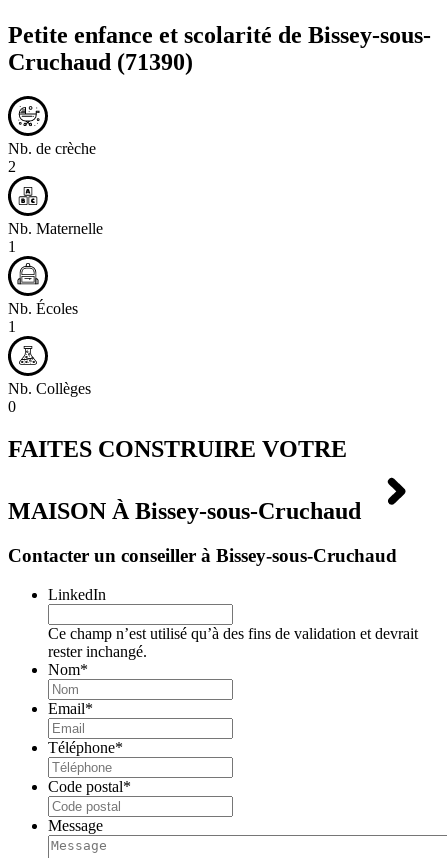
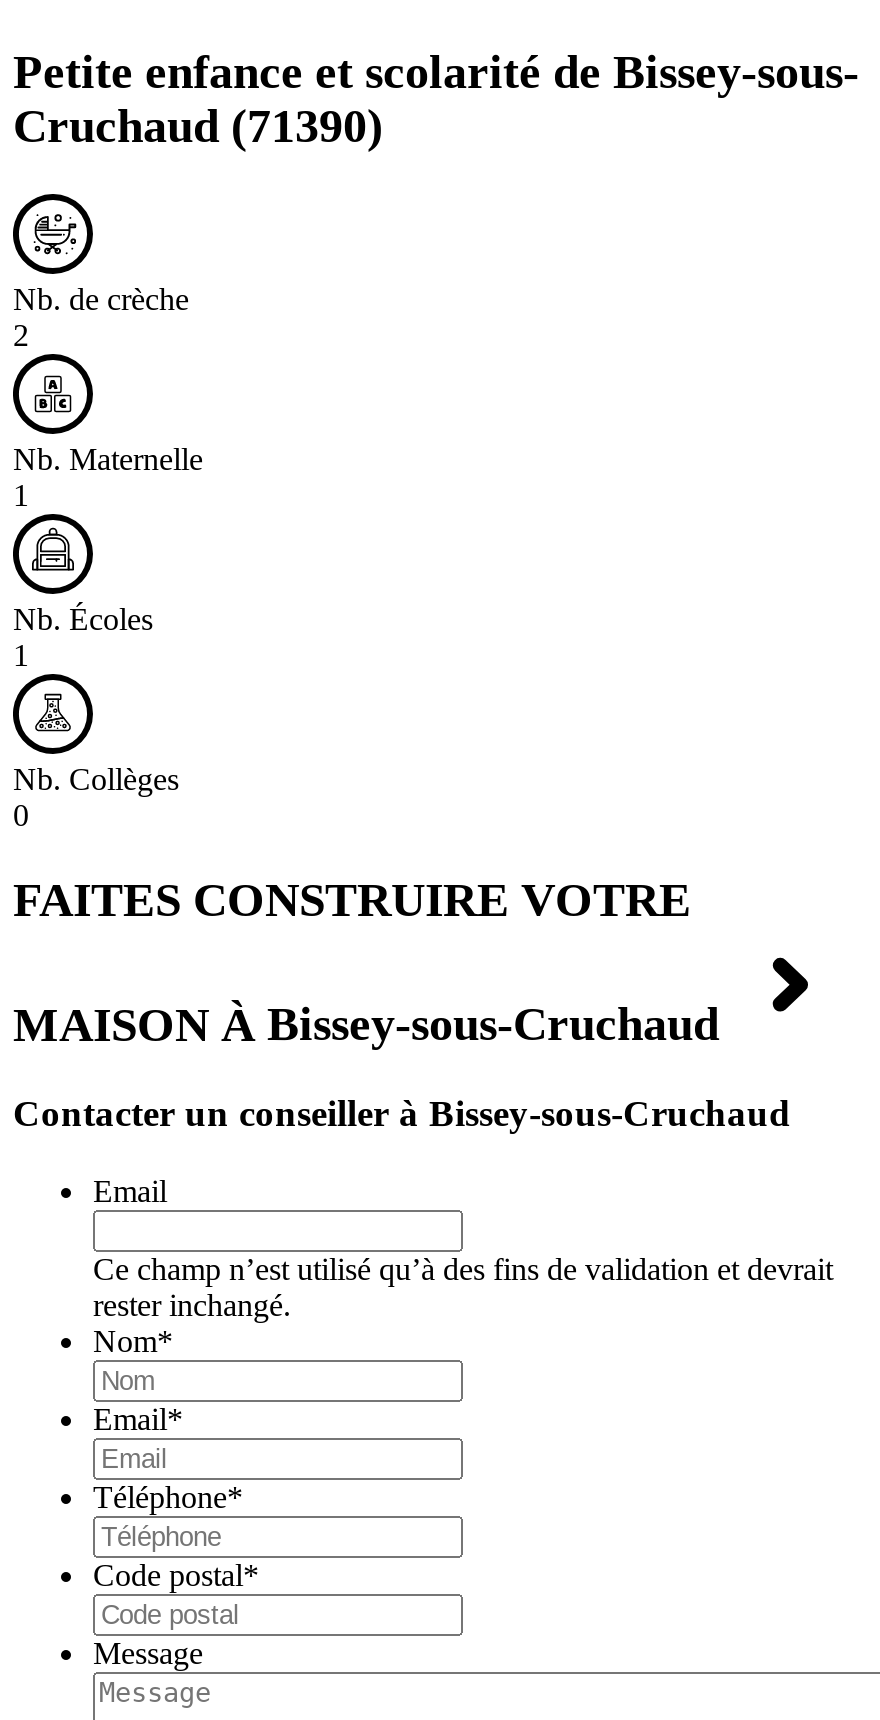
[48,586,106,603] LinkedIn -> [93,1174,167,1208] Email

